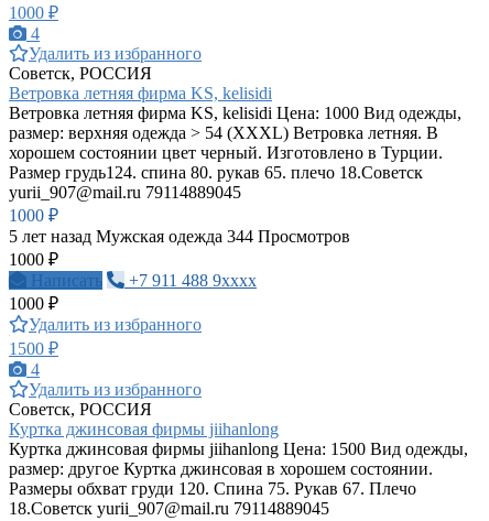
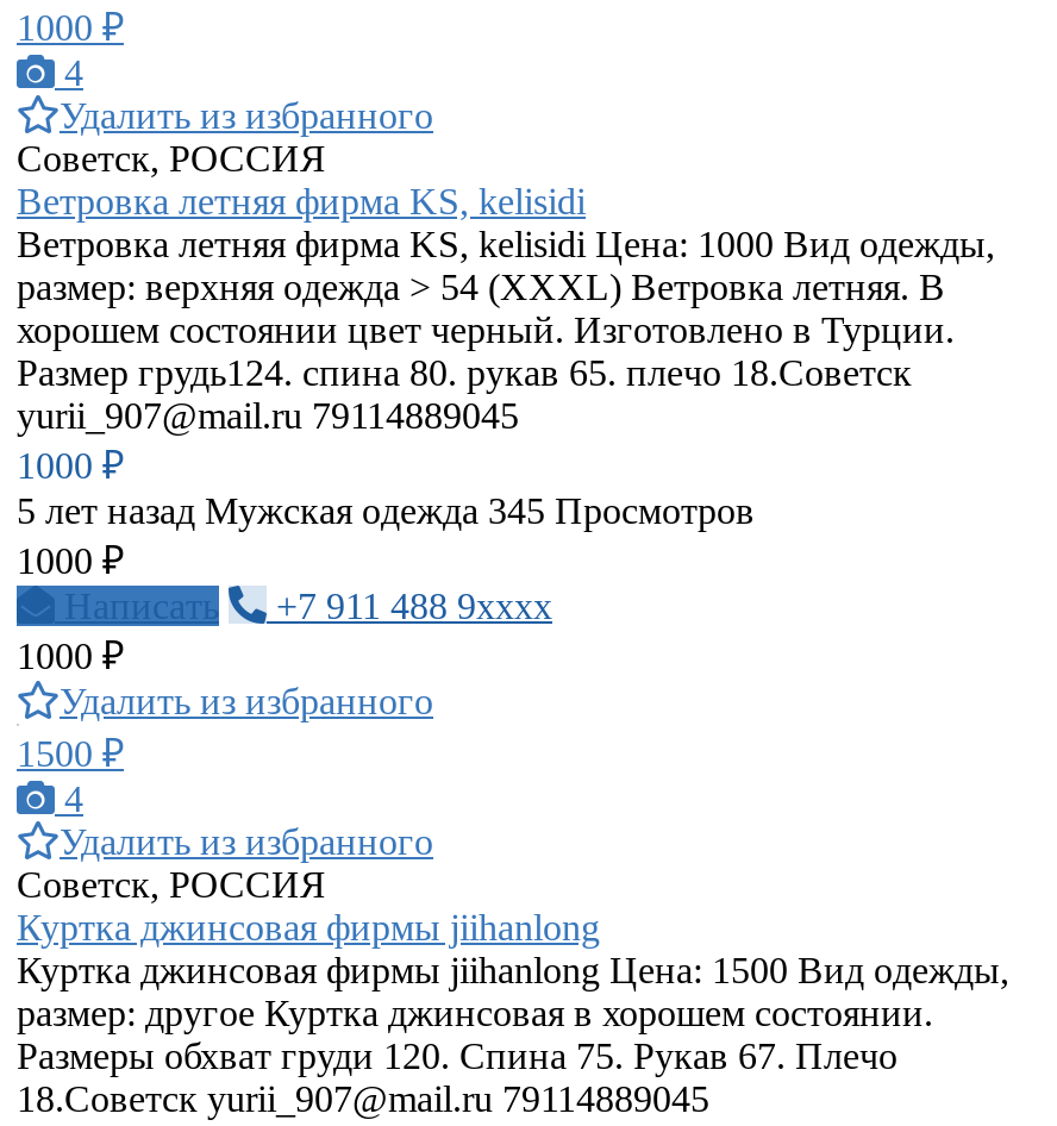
[9,227,350,246] 5 лет назад Мужская одежда 344 Просмотров -> [17,490,755,531] 5 лет назад Мужская одежда 345 Просмотров

